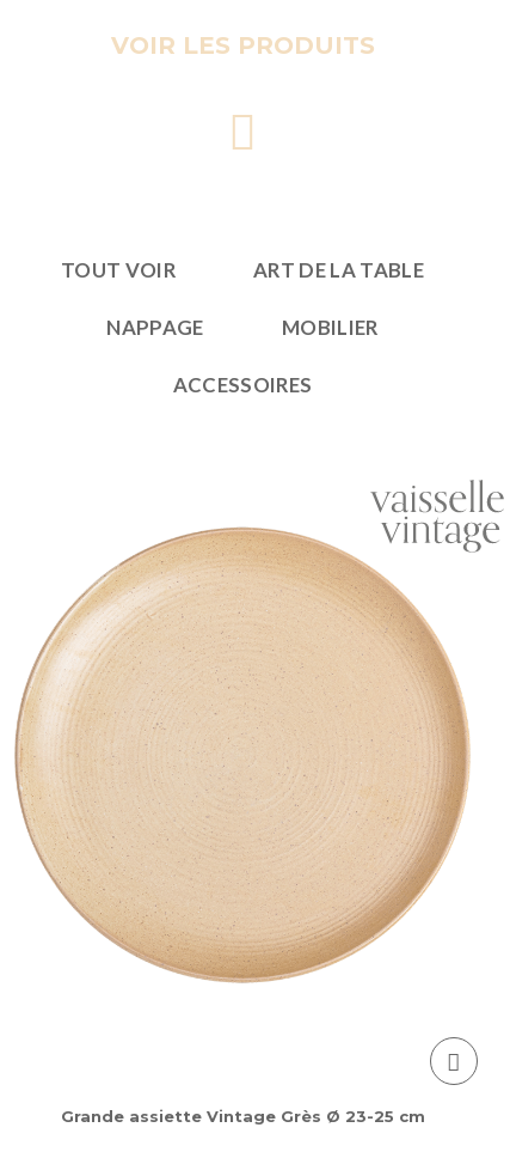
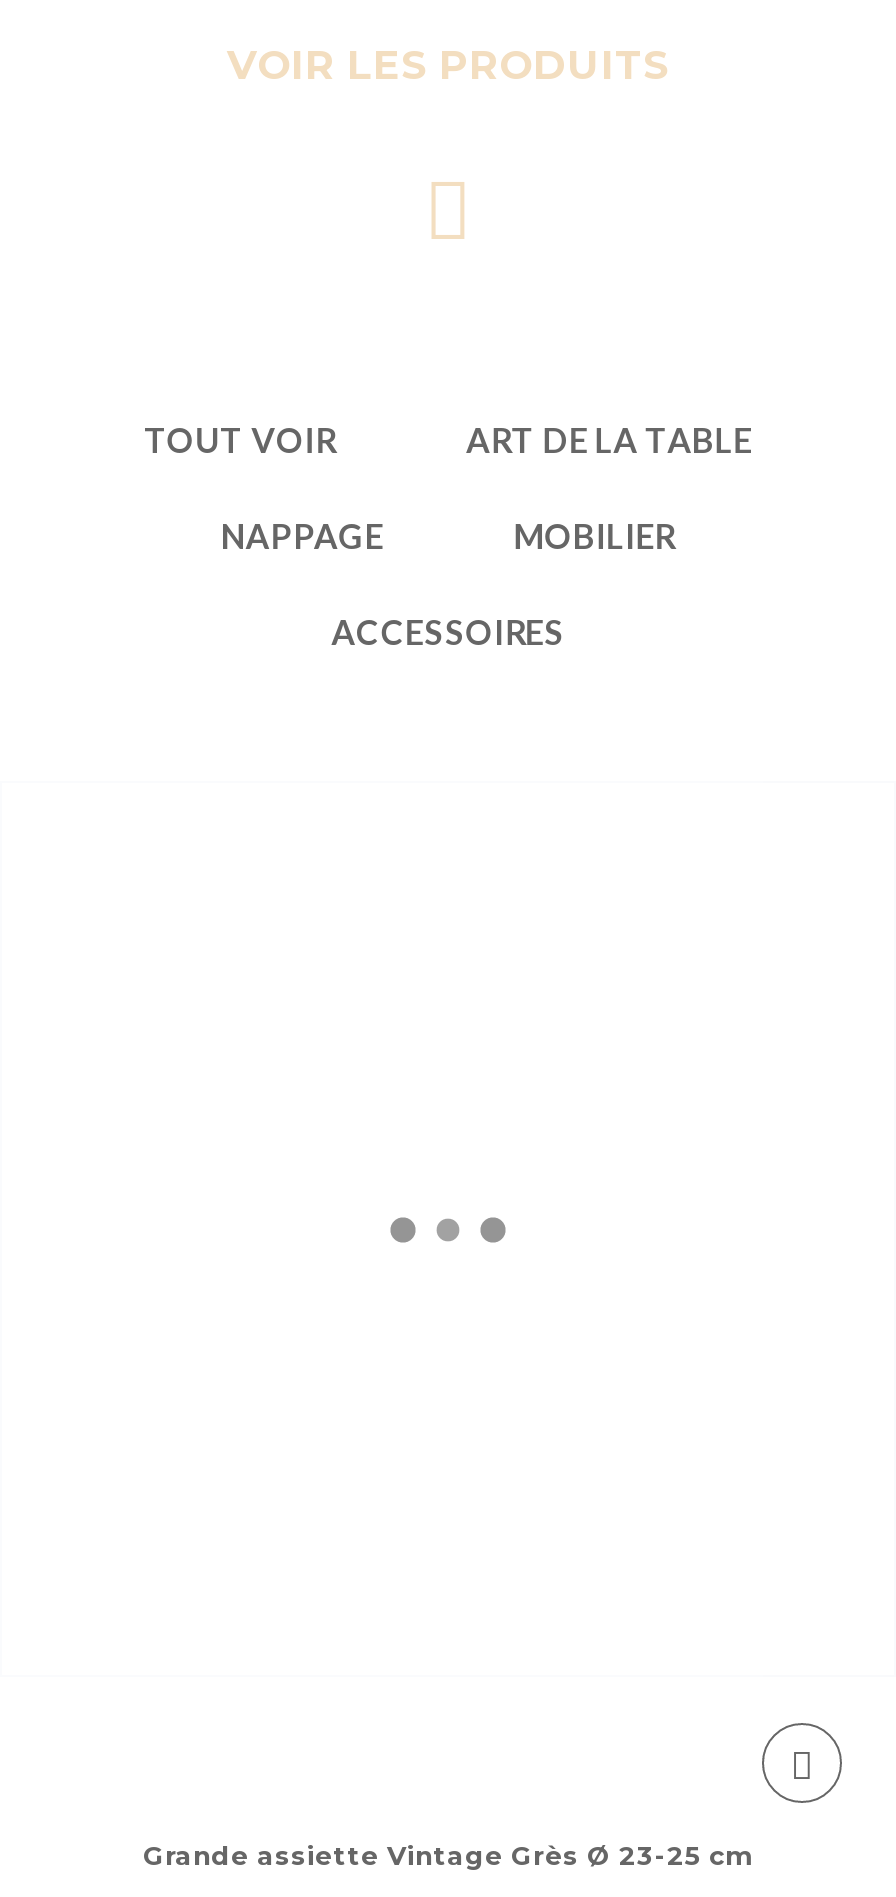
[13,479,505,985] [image] -> none

